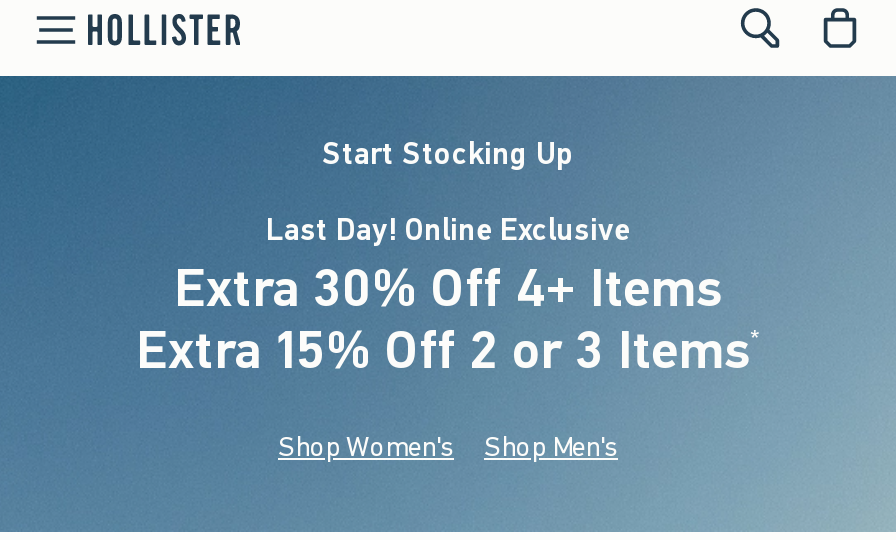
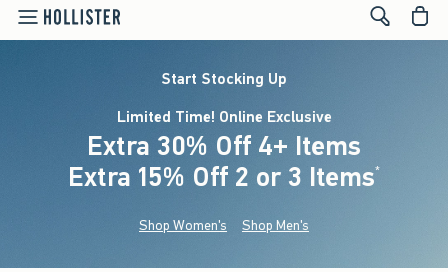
[266,210,630,250] Last Day! Online Exclusive -> [116,107,331,127] Limited Time! Online Exclusive

